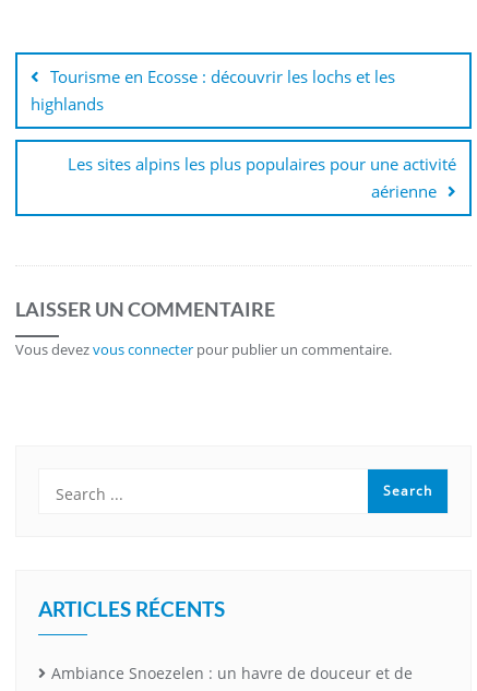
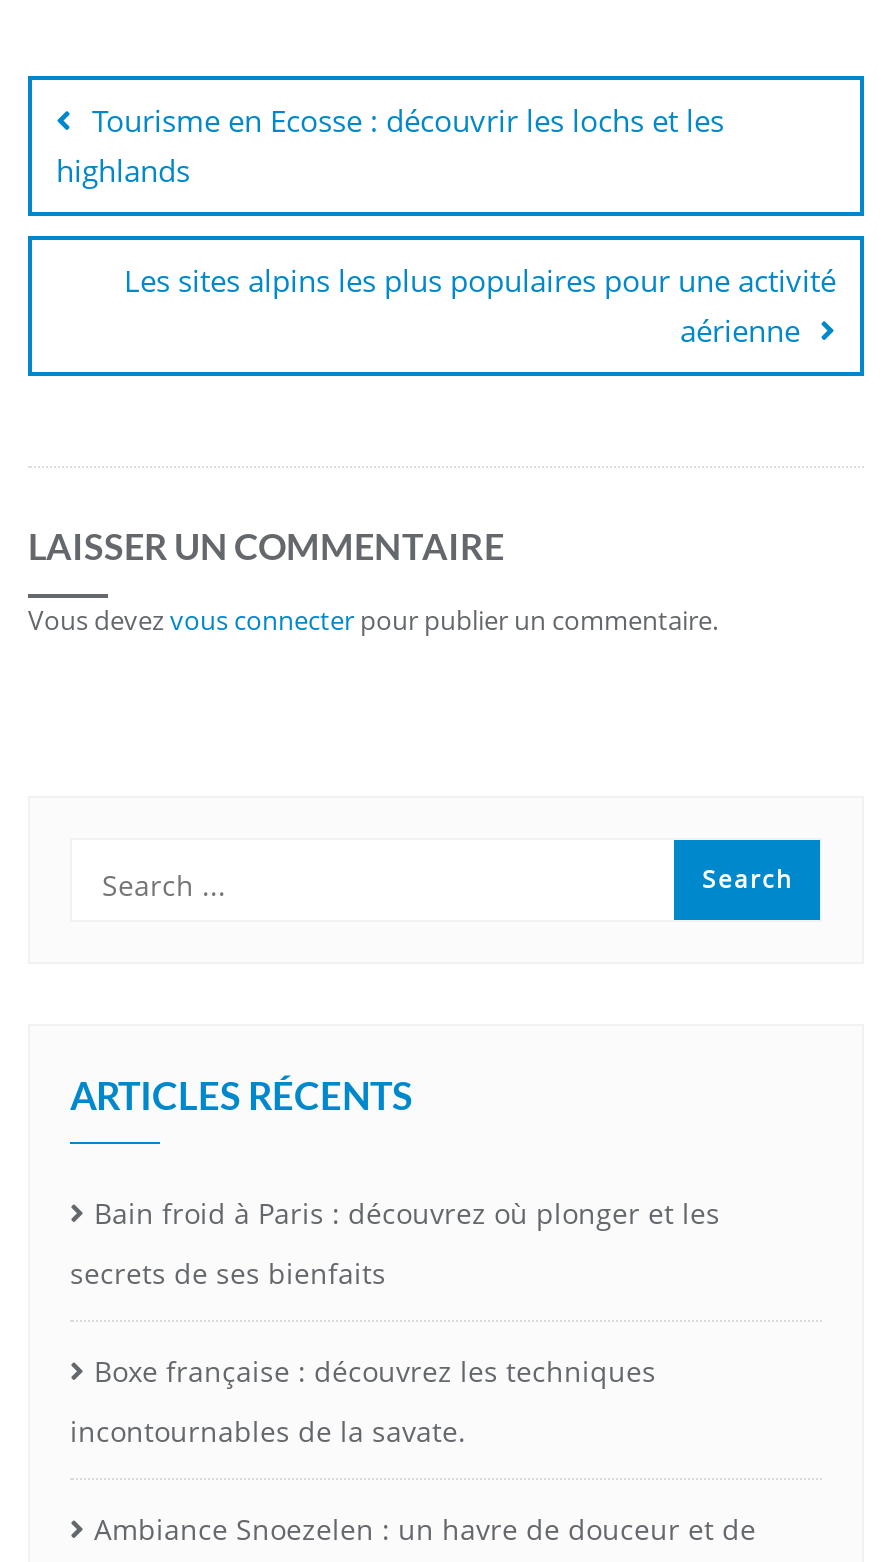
none -> [70,1193,720,1449] Bain froid à Paris : découvrez où plonger et les | secrets de ses bienfaits | Boxe française : découvrez les techniques | incontournables de la savate.

